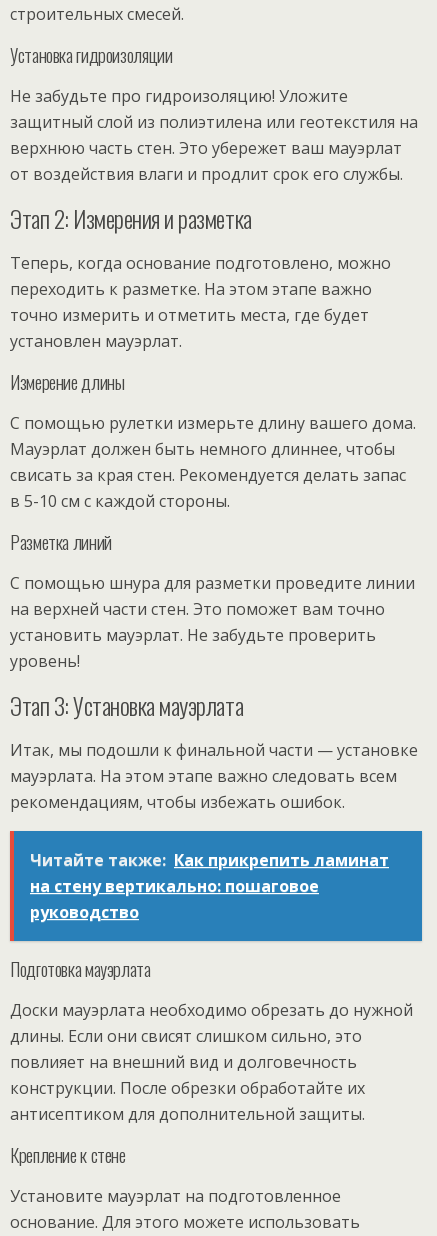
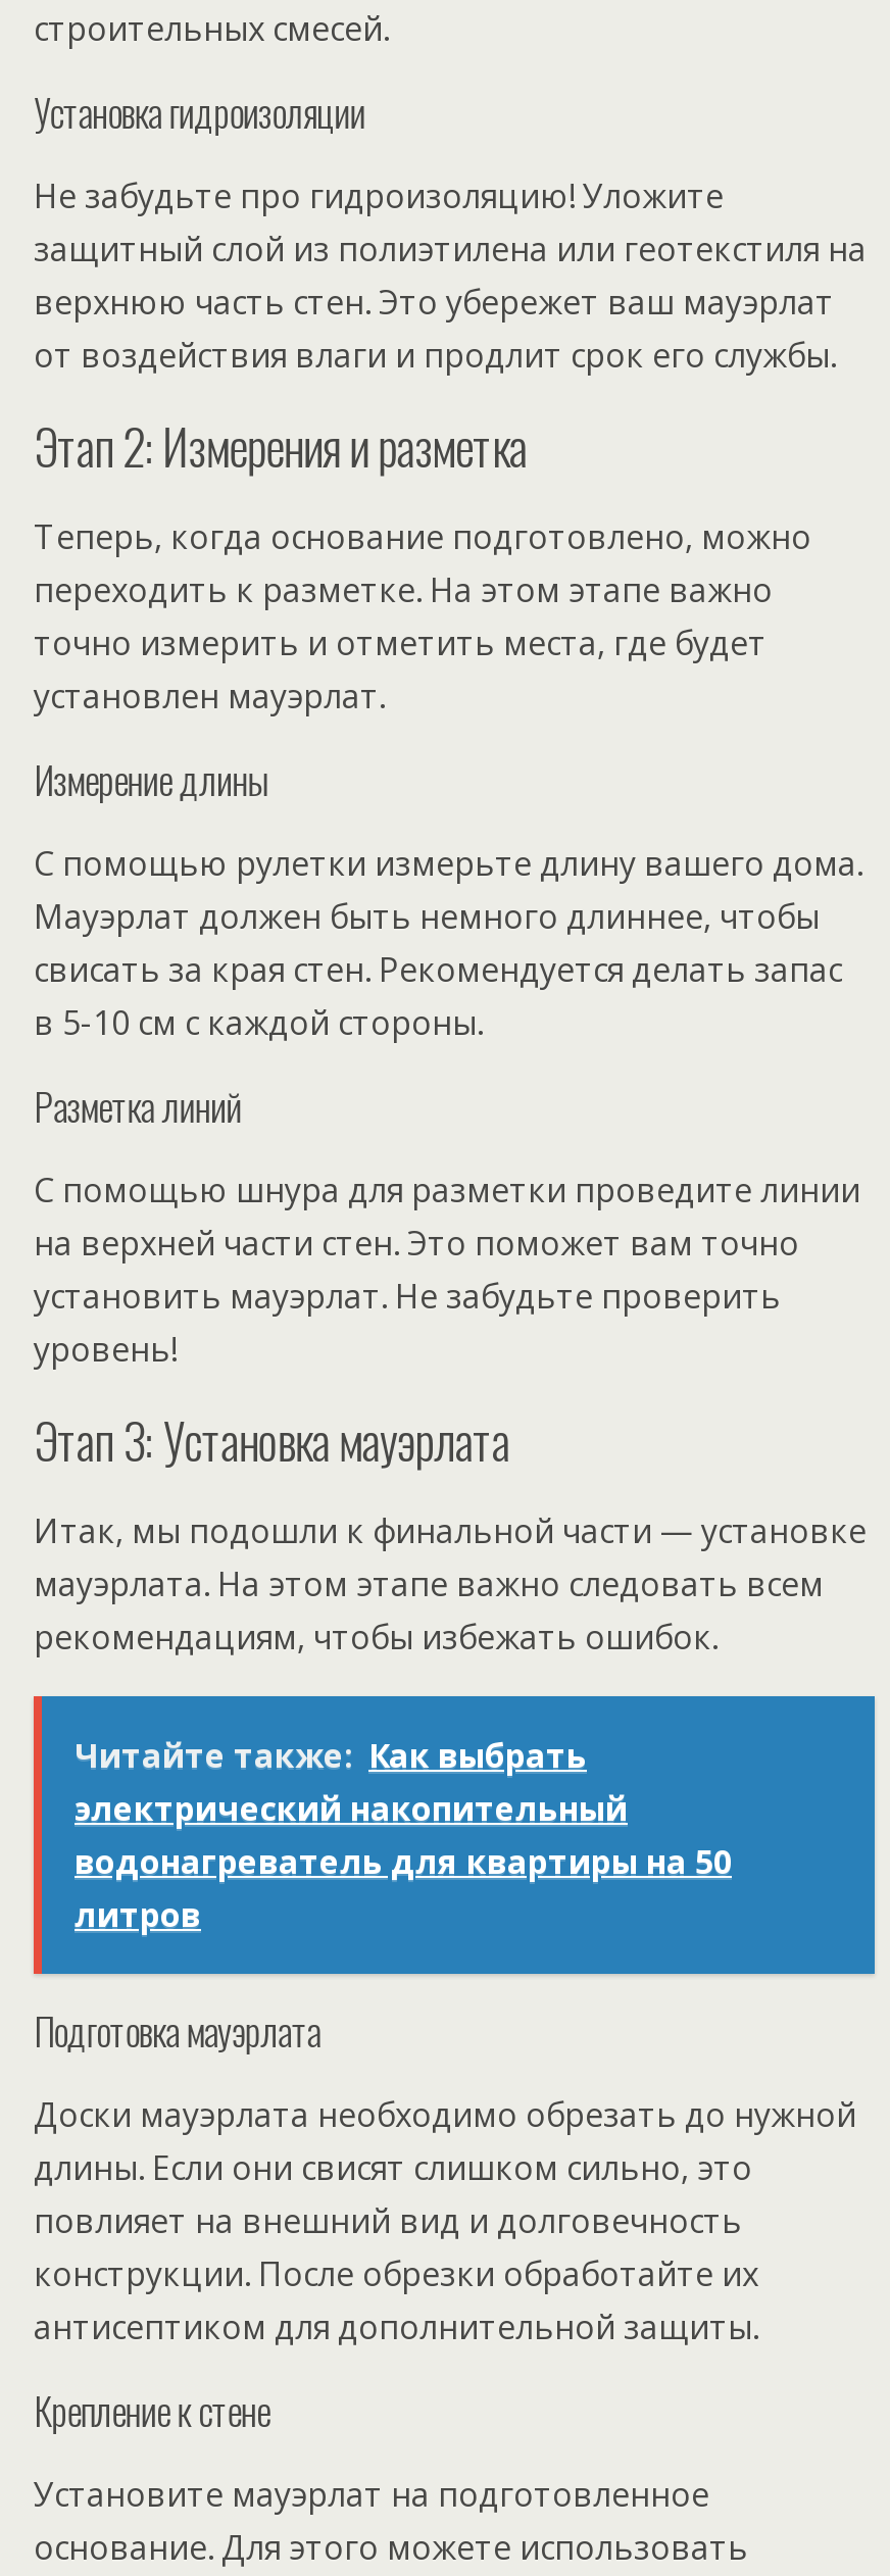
[30,849,389,923] Читайте также: Как прикрепить ламинат | на стену вертикально: пошаговое | руководство -> [75,1733,732,1938] Читайте также: Как выбрать | электрический накопительный | водонагреватель для квартиры на 50 | литров

